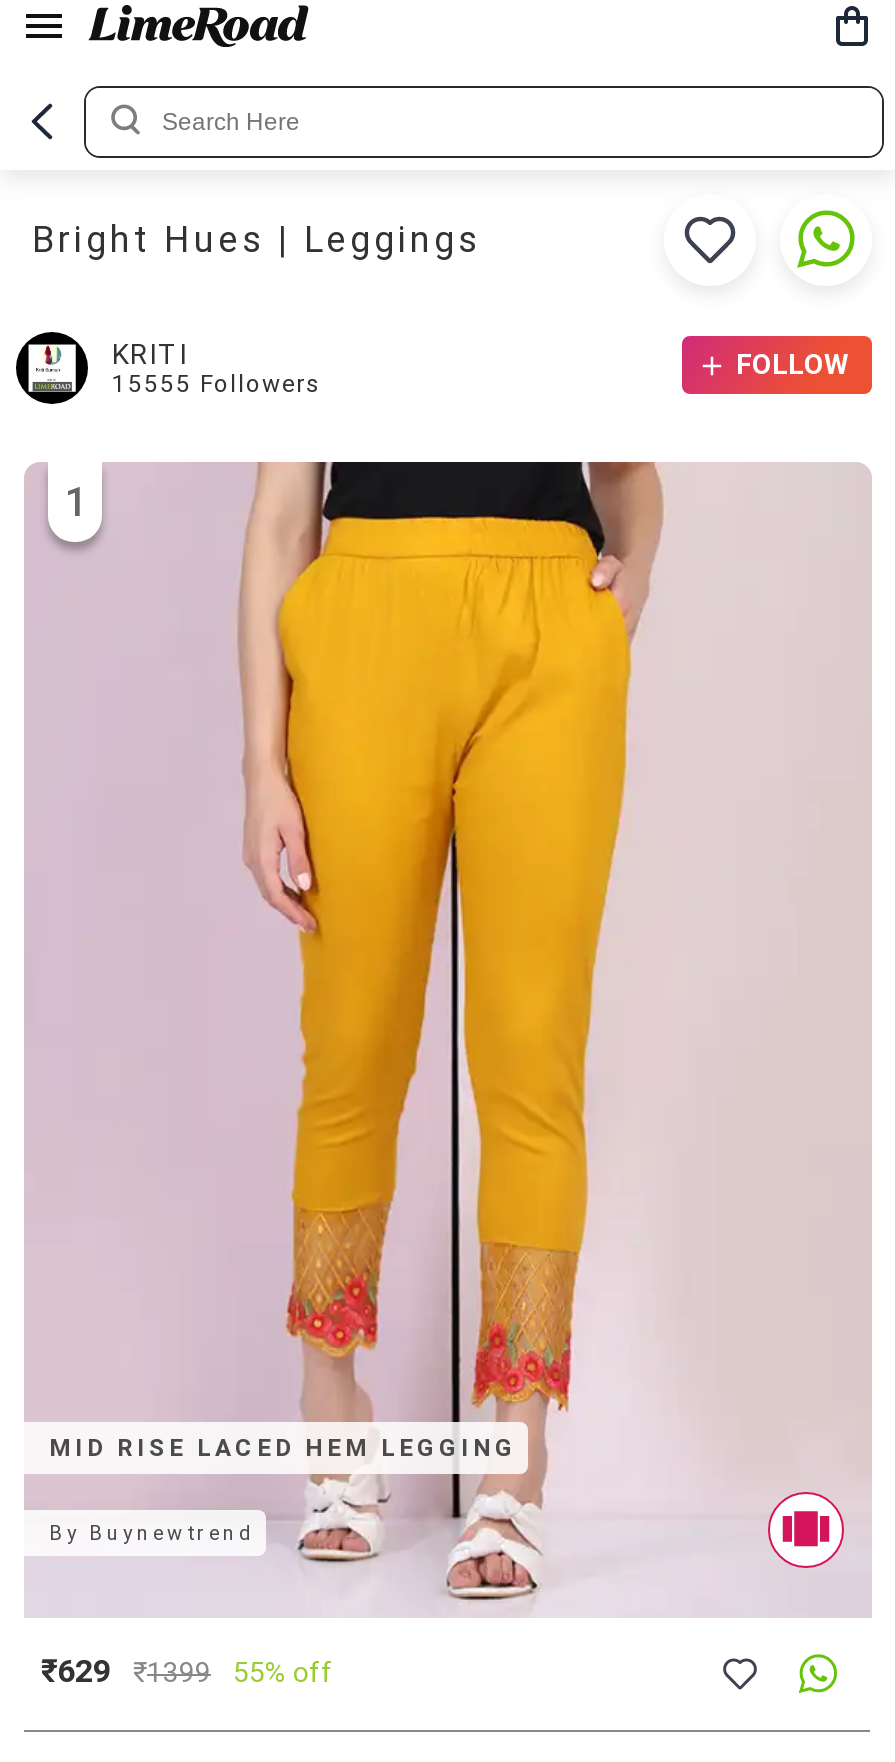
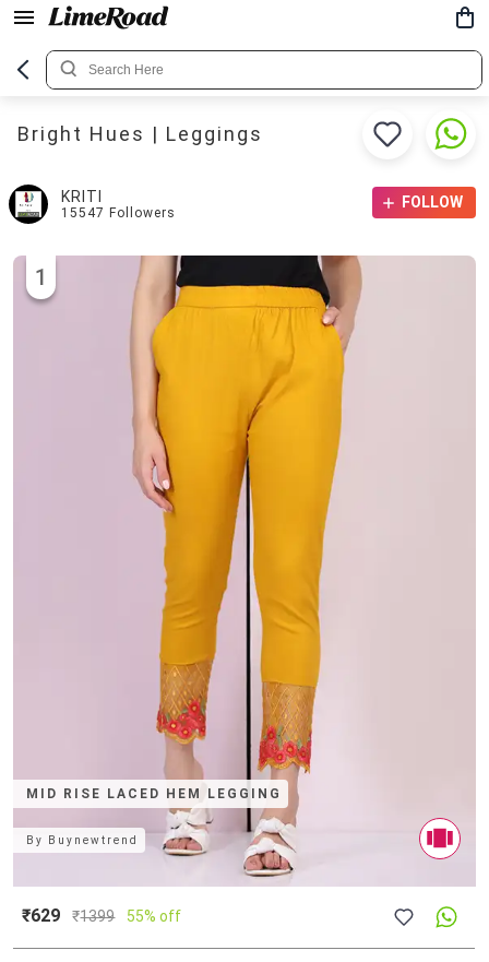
[112,370,322,398] 15555 Followers -> [61,205,176,221] 15547 Followers

